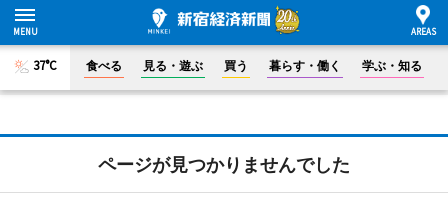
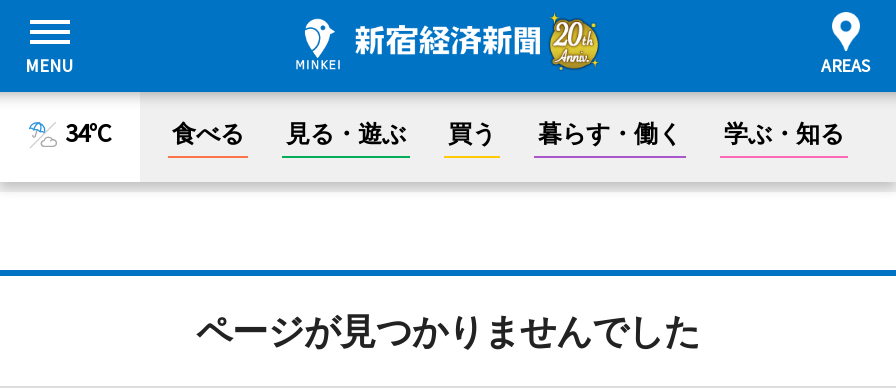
[32,57,422,74] 37°C 食べる 見る・遊ぶ 買う 暮らす・働く 学ぶ・知る -> [65,117,844,151] 34°C 食べる 見る・遊ぶ 買う 暮らす・働く 学ぶ・知る

